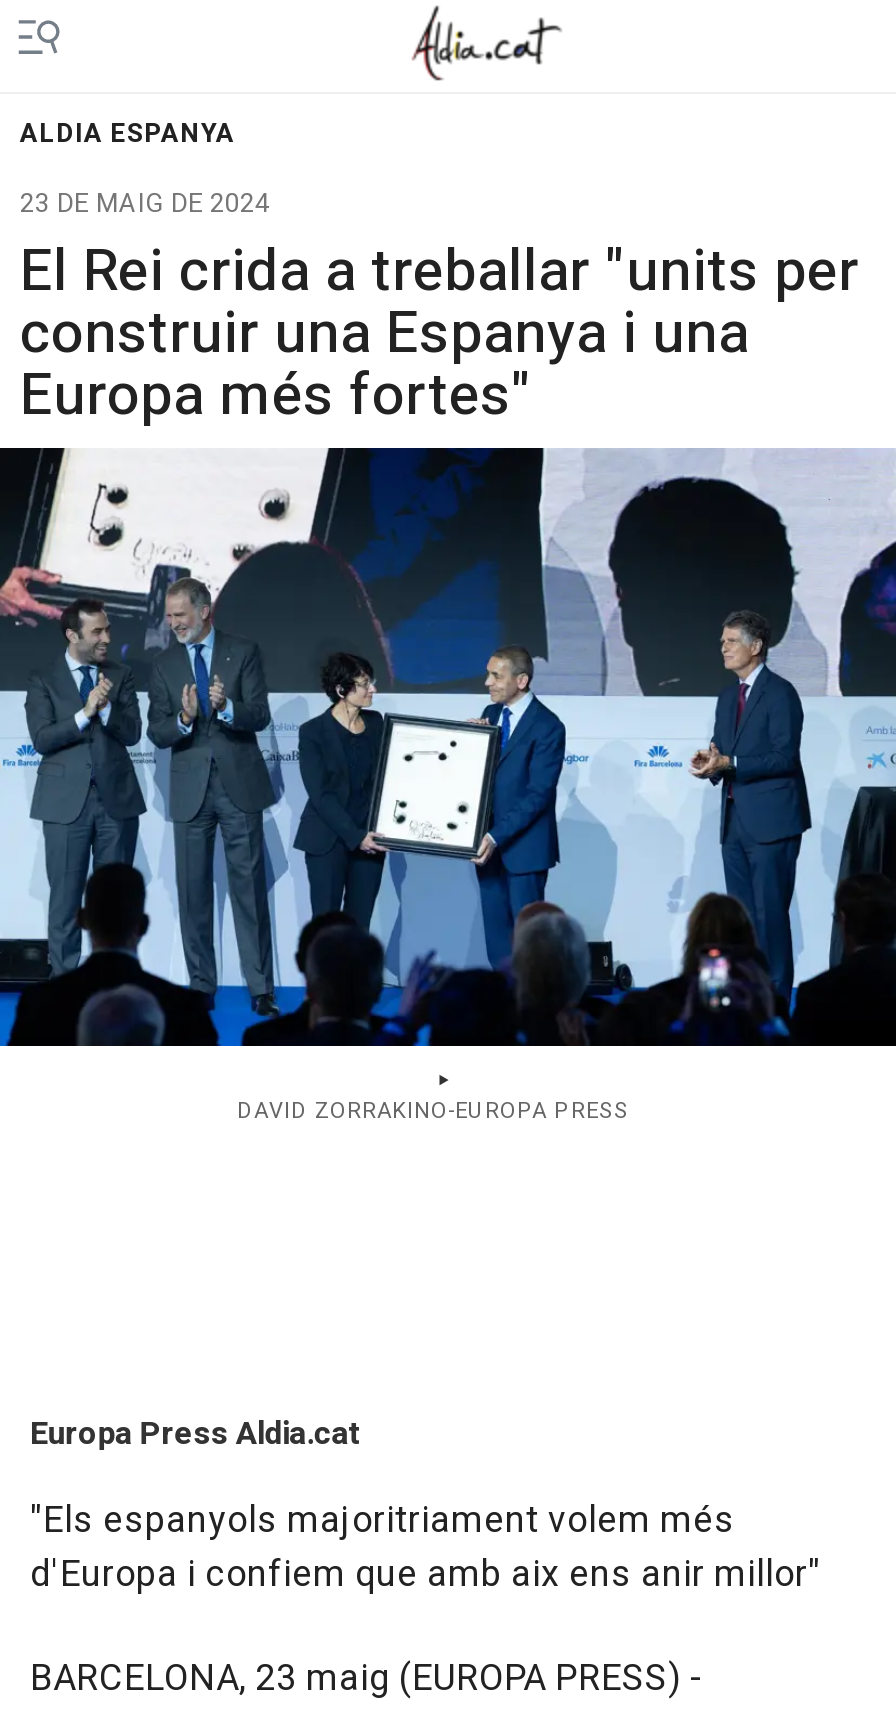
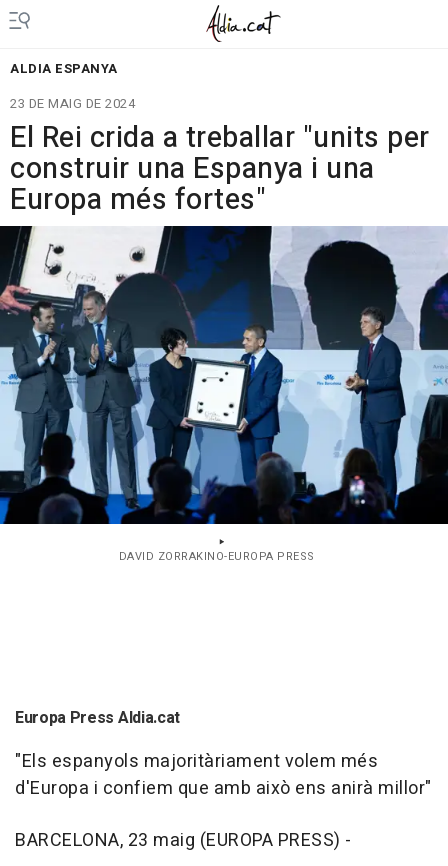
[30,1493,735,1547] "Els espanyols majoritriament volem més -> [15,748,378,775] "Els espanyols majoritàriament volem més
[30,1547,821,1601] d'Europa i confiem que amb aix ens anir millor" -> [15,775,431,802] d'Europa i confiem que amb això ens anirà millor"

